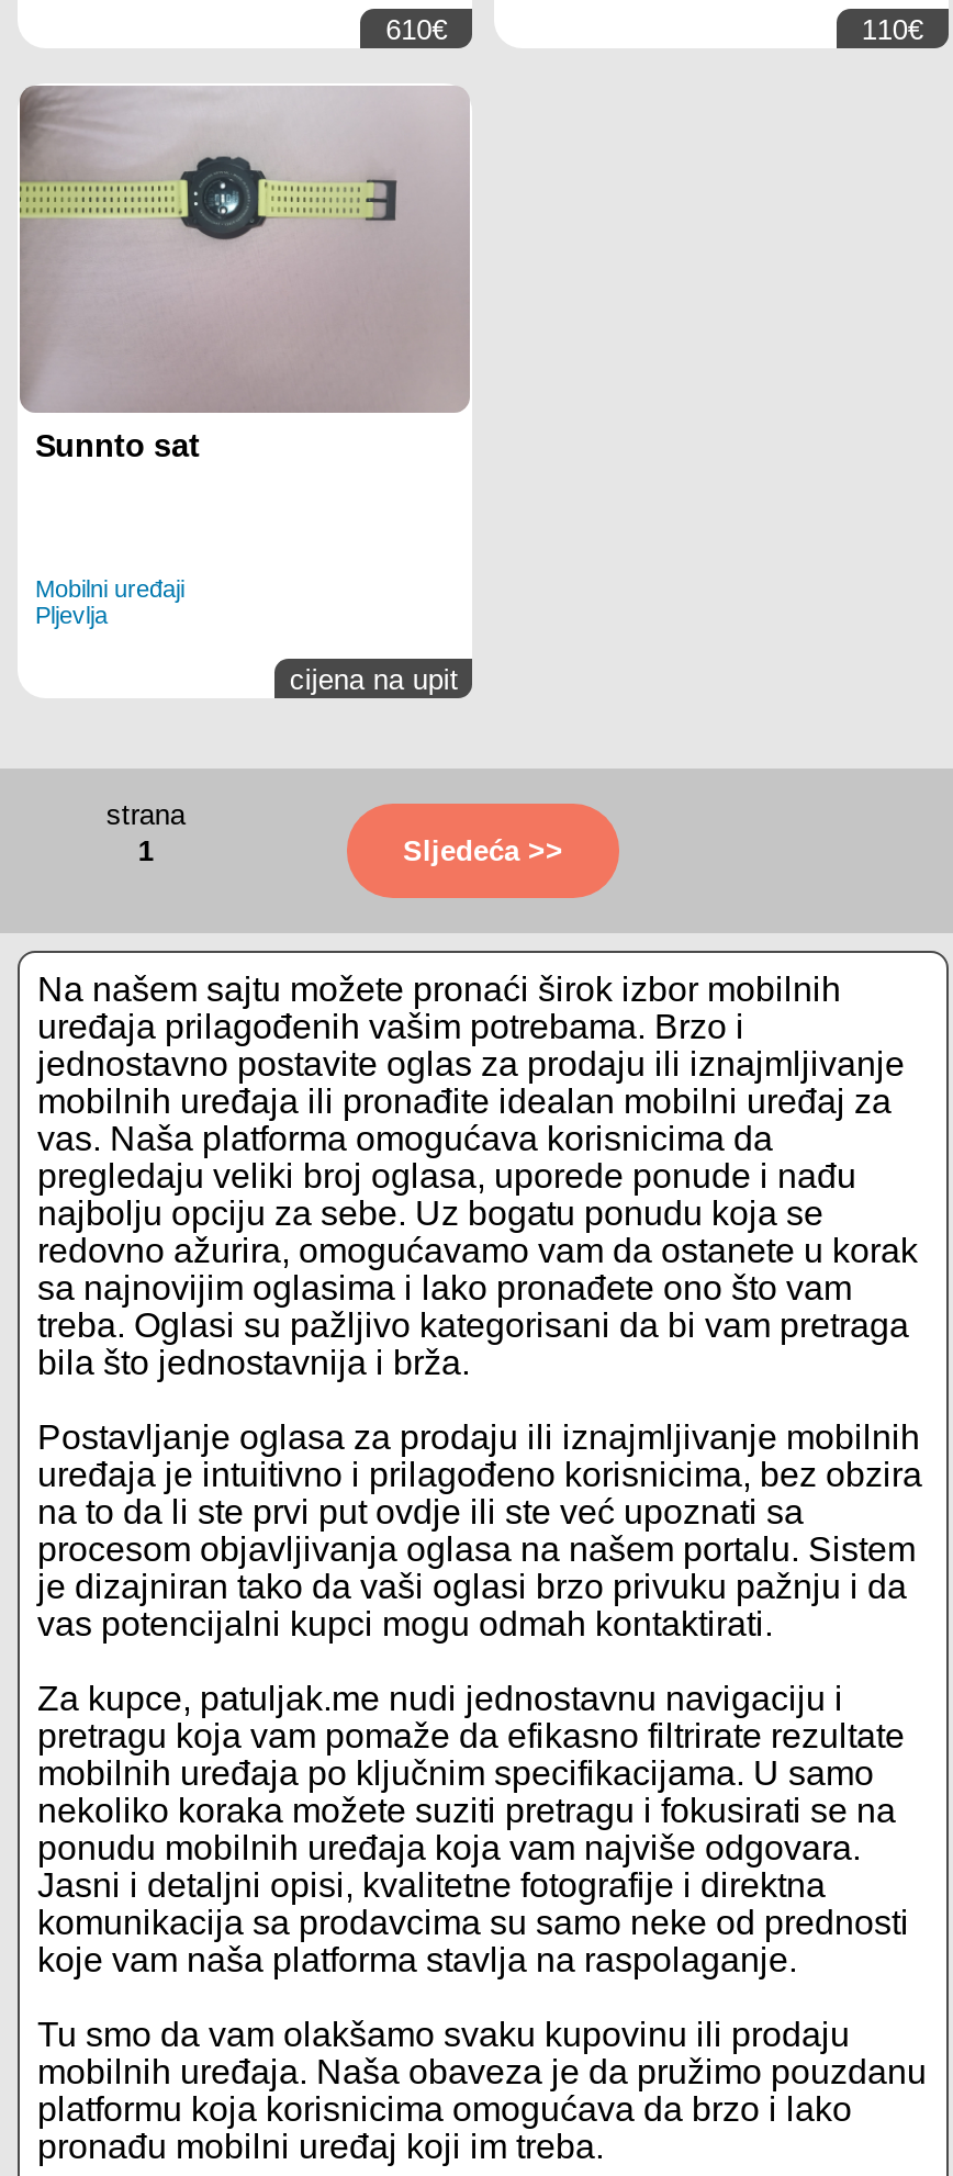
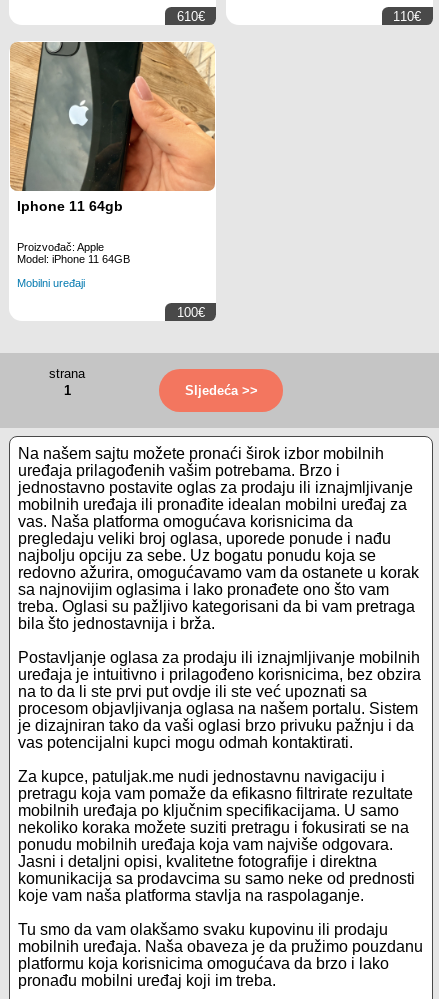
[18,86,470,463] [image] | Sunnto sat -> [10,41,215,265] [image] | Iphone 11 64gb | Proizvođač: Apple | Model: iPhone 11 64GB
[35,601,458,695] Pljevlja | cijena na upit -> [177,305,205,320] 100€

